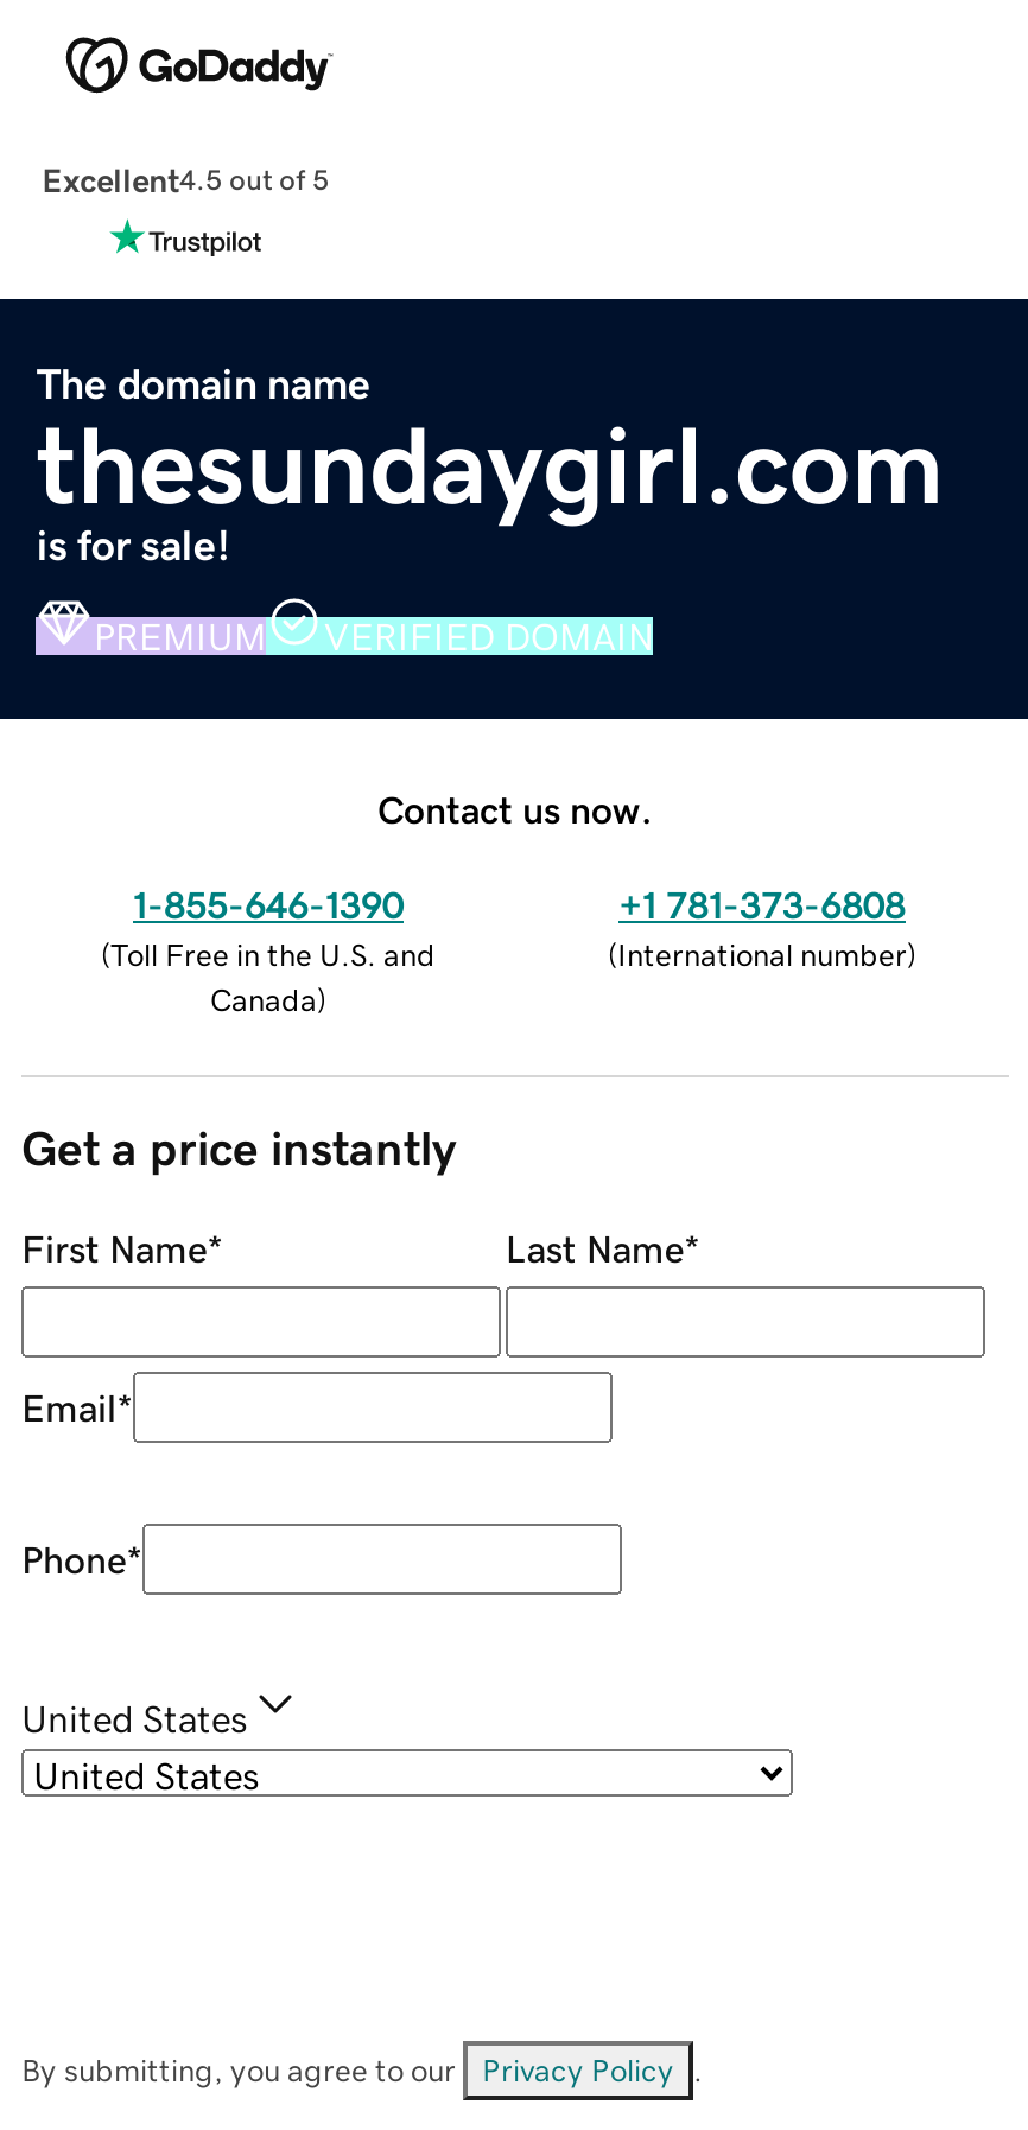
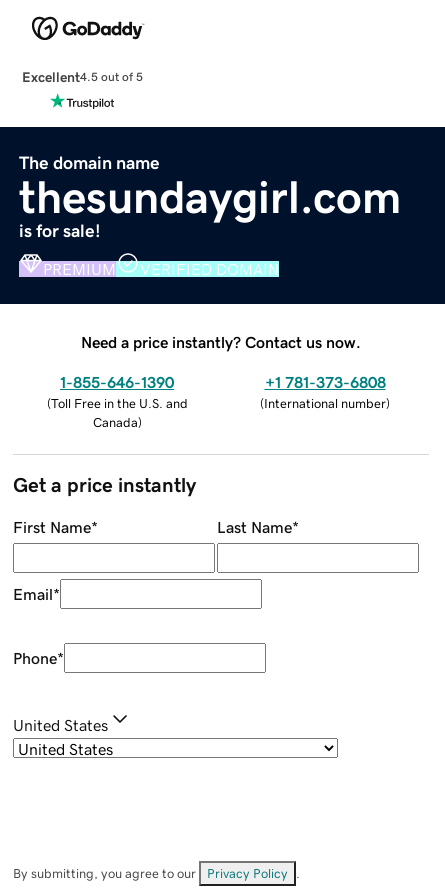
[377,789,653,827] Contact us now. -> [81,334,361,350] Need a price instantly? Contact us now.

